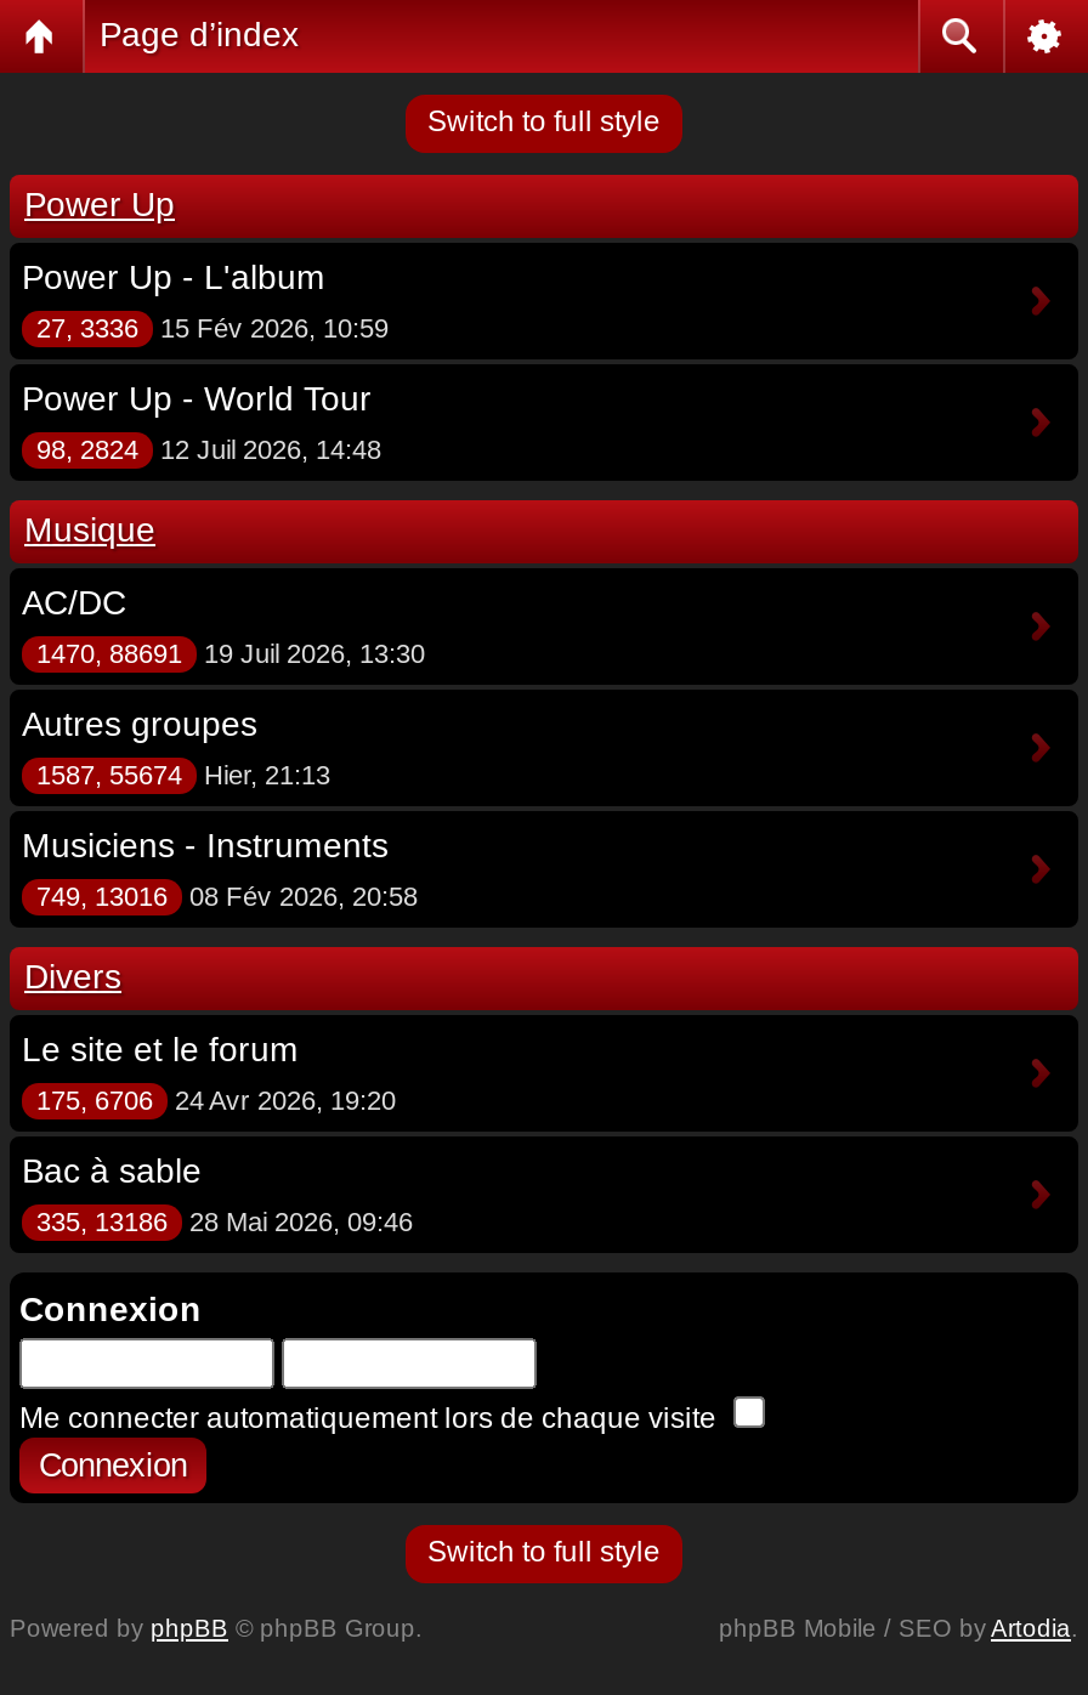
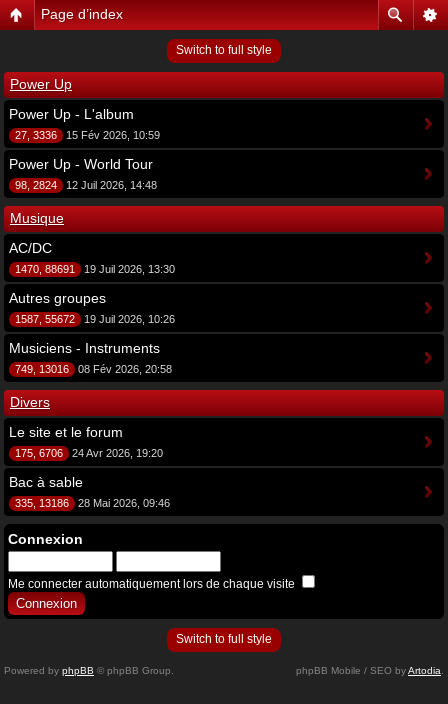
[36,760,330,789] 1587, 55674 Hier, 21:13 -> [15,313,175,325] 1587, 55672 19 Juil 2026, 10:26

